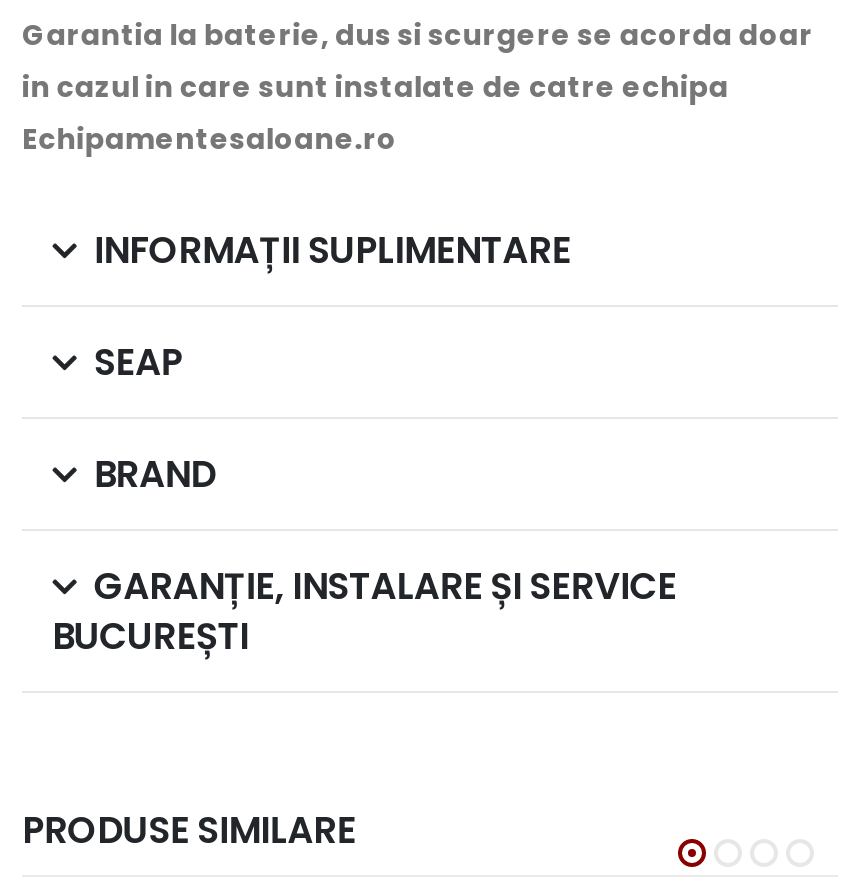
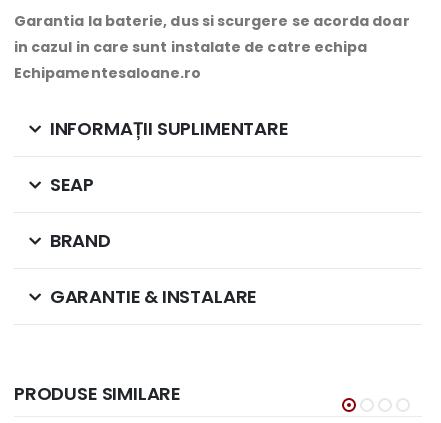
[52,561,677,661] GARANȚIE, INSTALARE ȘI SERVICE | BUCUREȘTI -> [50,284,257,309] GARANTIE & INSTALARE

